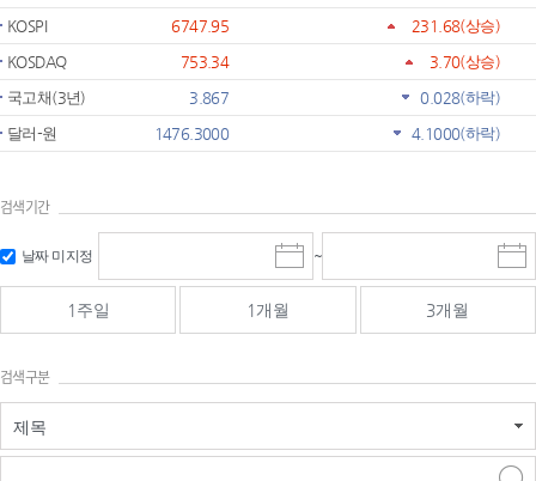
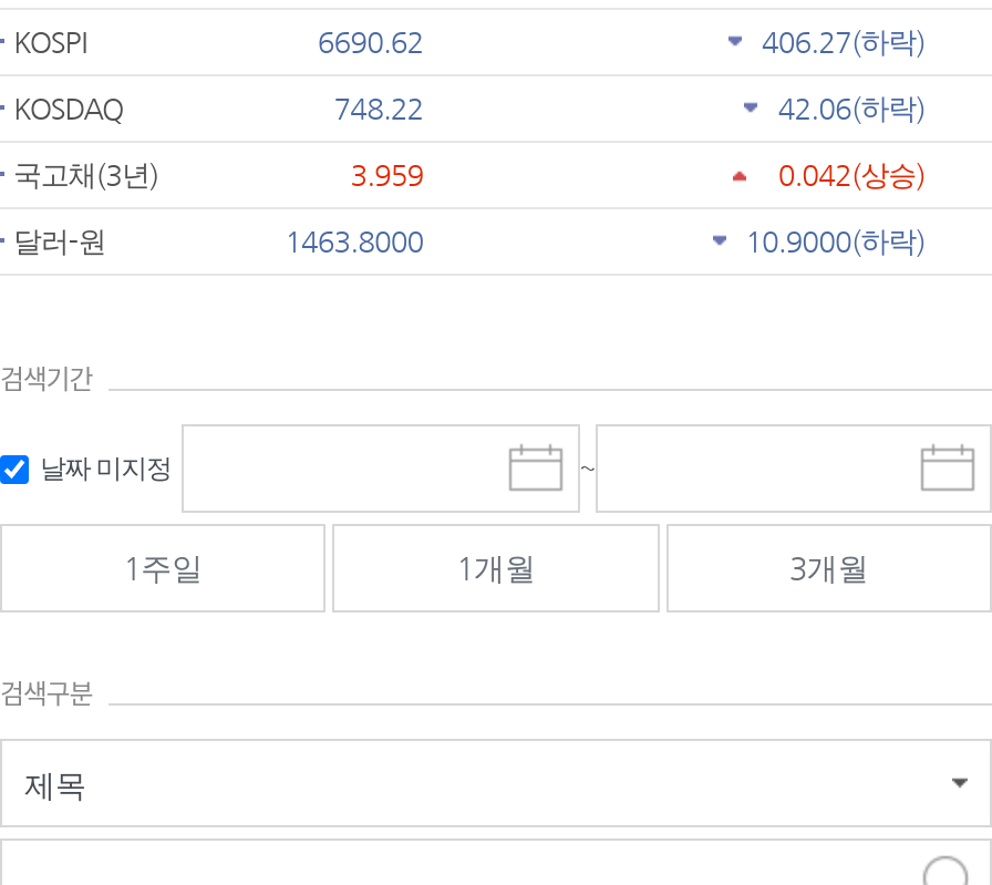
[172,17,500,35] 6747.95 | 231.68(상승) -> [318,26,926,60] 6690.62 | 406.27(하락)
[180,53,500,71] 753.34 | 3.70(상승) -> [334,93,926,126] 748.22 | 42.06(하락)
[189,89,500,107] 3.867 | 0.028(하락) -> [350,159,926,193] 3.959 | 0.042(상승)
[154,125,229,143] 1476.3000 -> [285,226,423,259] 1463.8000
[412,125,500,143] 4.1000(하락) -> [745,226,926,259] 10.9000(하락)

